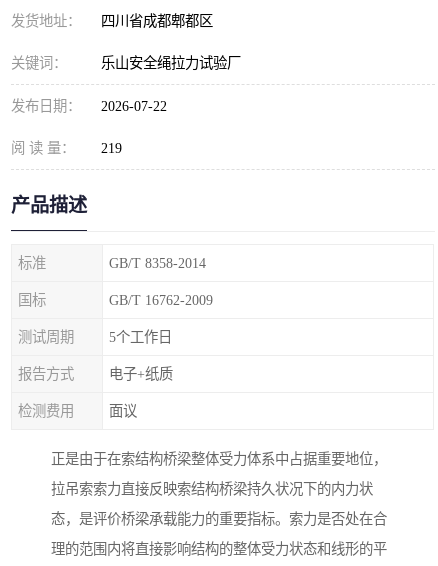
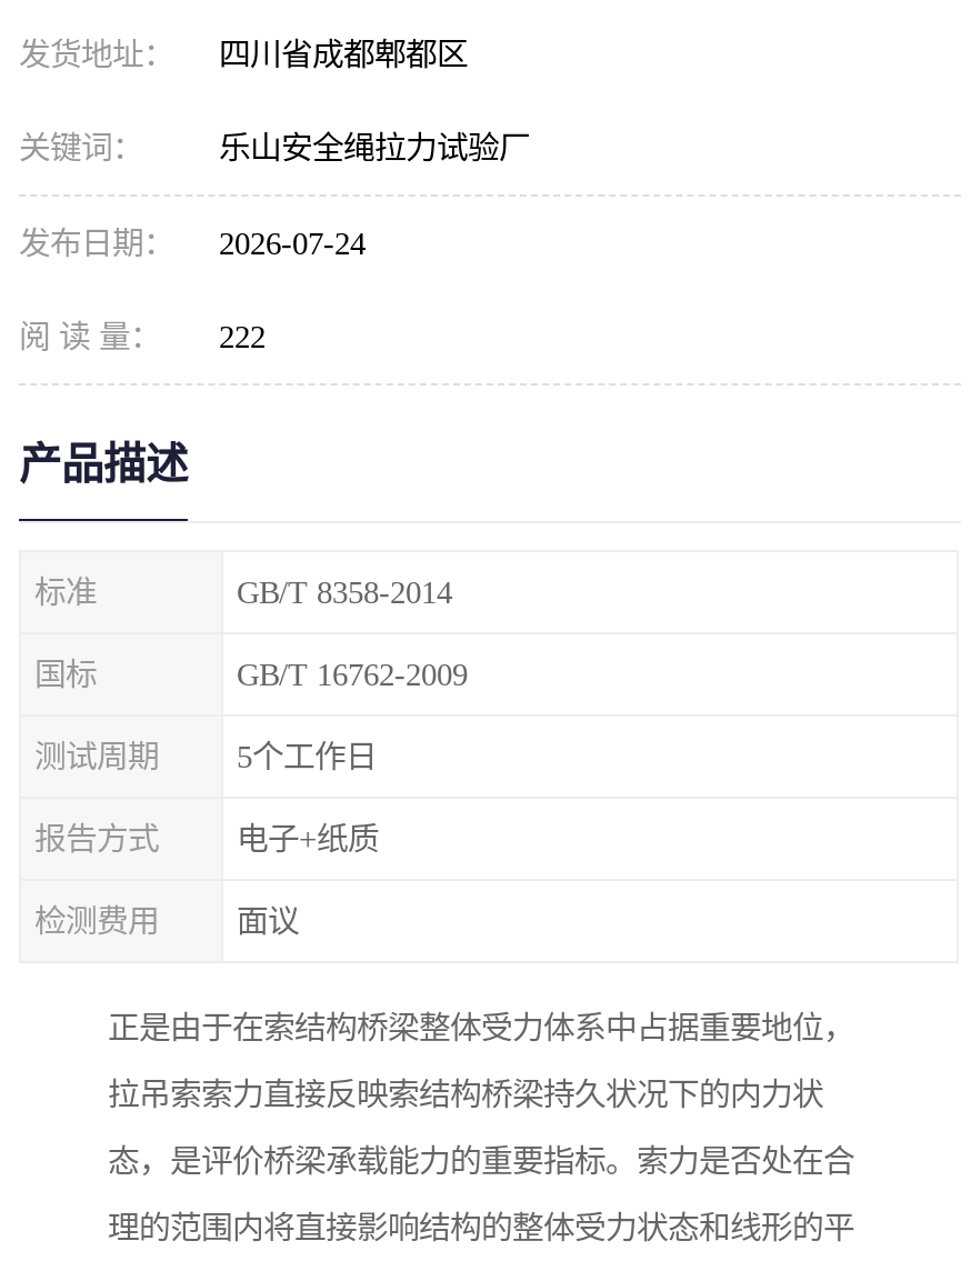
[11,98,167,114] 发布日期： 2026-07-22 -> [19,226,366,261] 发布日期： 2026-07-24
[11,140,122,156] 阅 读 量： 219 -> [19,319,266,354] 阅 读 量： 222

